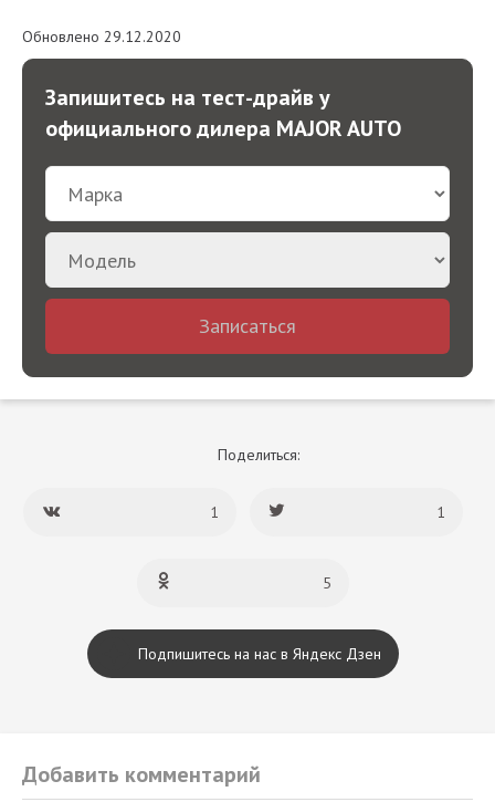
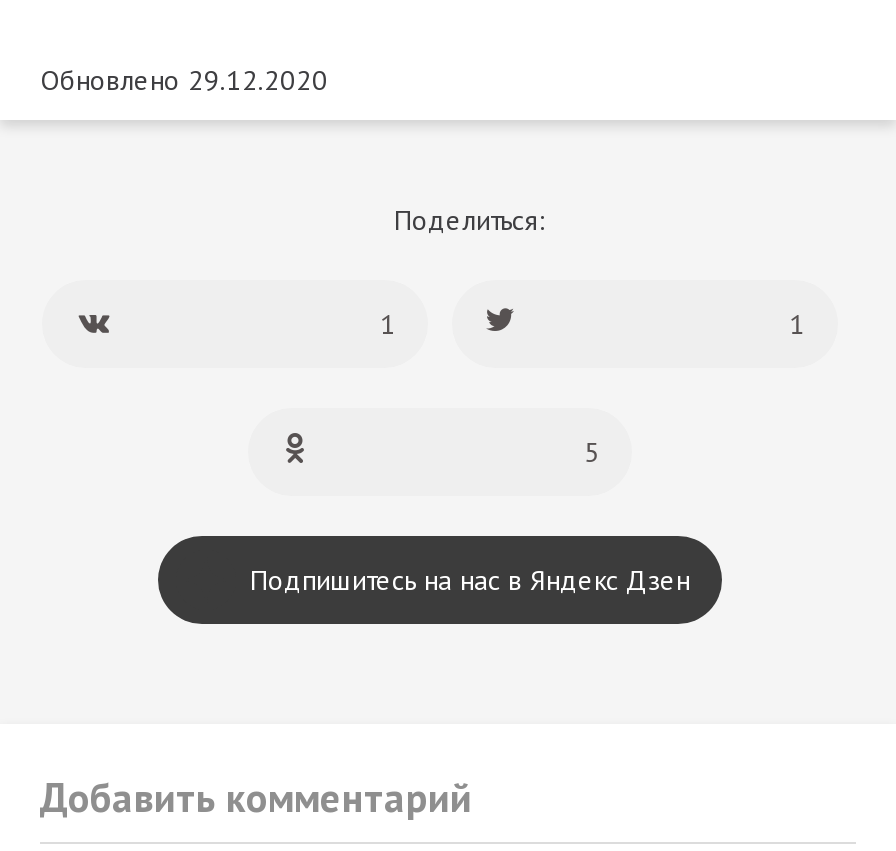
[21,58,474,378] [image] | Запишитесь на тест-драйв у | официального дилера MAJOR AUTO -> none
[199,313,296,339] Записаться -> none

